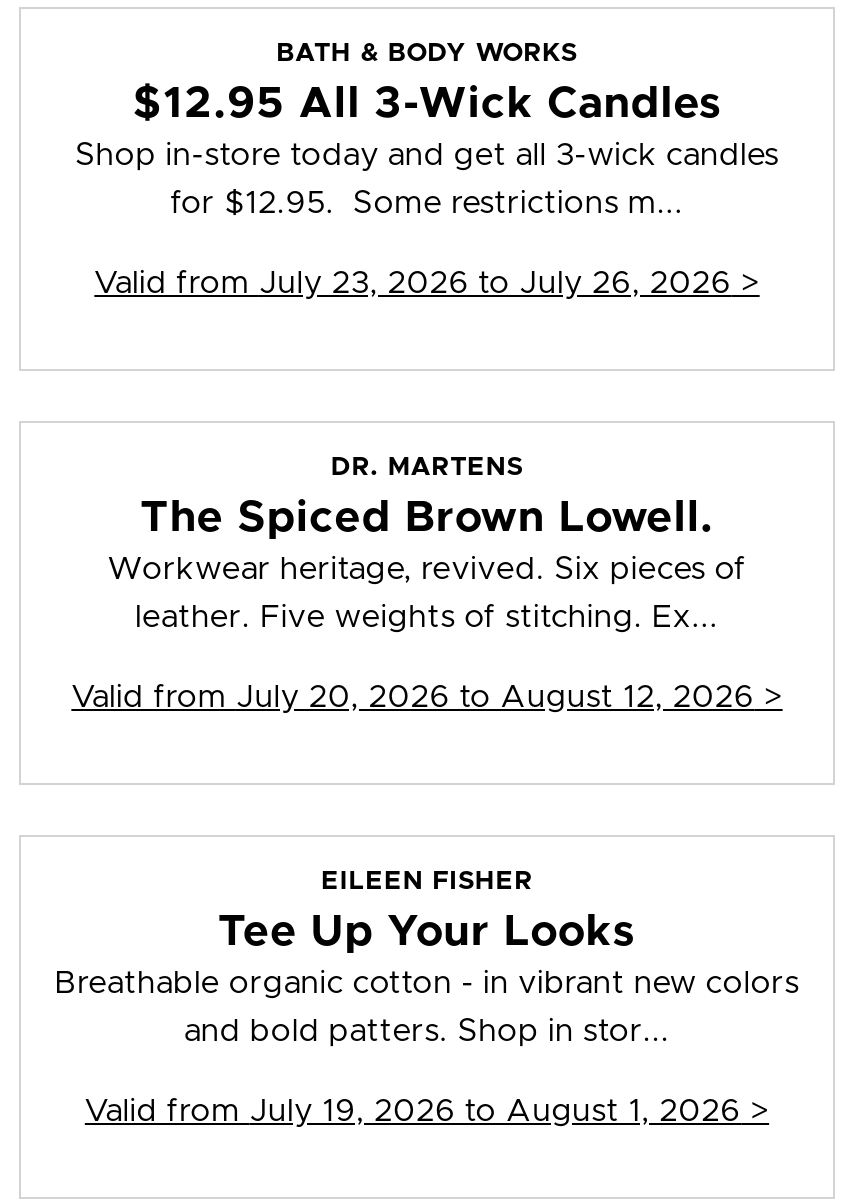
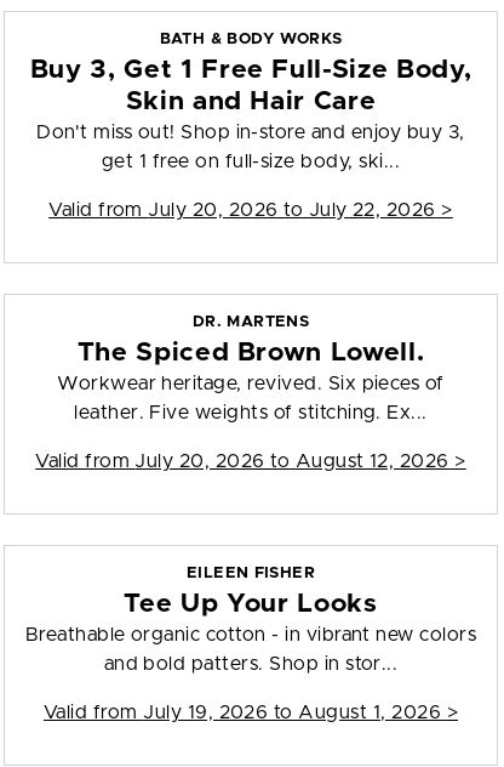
[75,83,779,171] $12.95 All 3-Wick Candles | Shop in-store today and get all 3-wick candles -> [30,57,472,142] Buy 3, Get 1 Free Full-Size Body, | Skin and Hair Care | Don't miss out! Shop in-store and enjoy buy 3,
[170,187,684,219] for $12.95. Some restrictions m... -> [102,152,400,171] get 1 free on full-size body, ski...
[94,267,760,299] Valid from July 23, 2026 to July 26, 2026 > -> [49,200,453,220] Valid from July 20, 2026 to July 22, 2026 >

